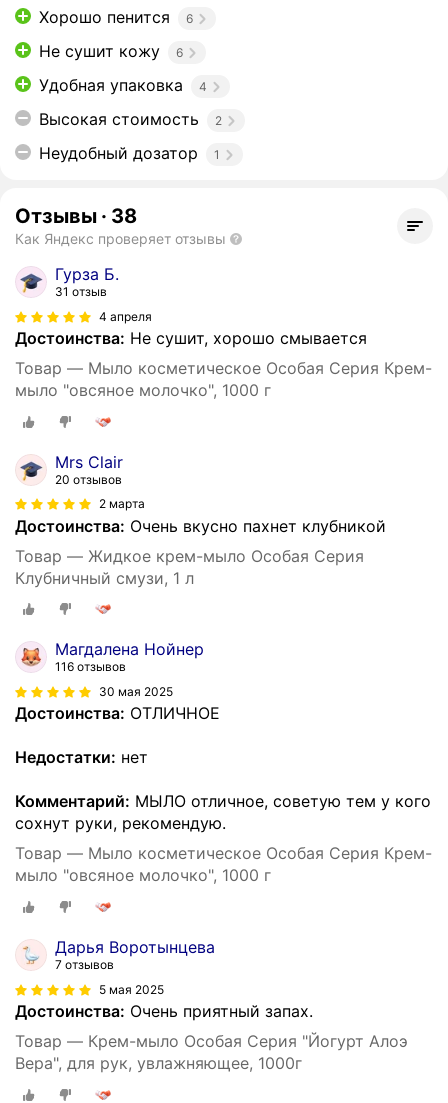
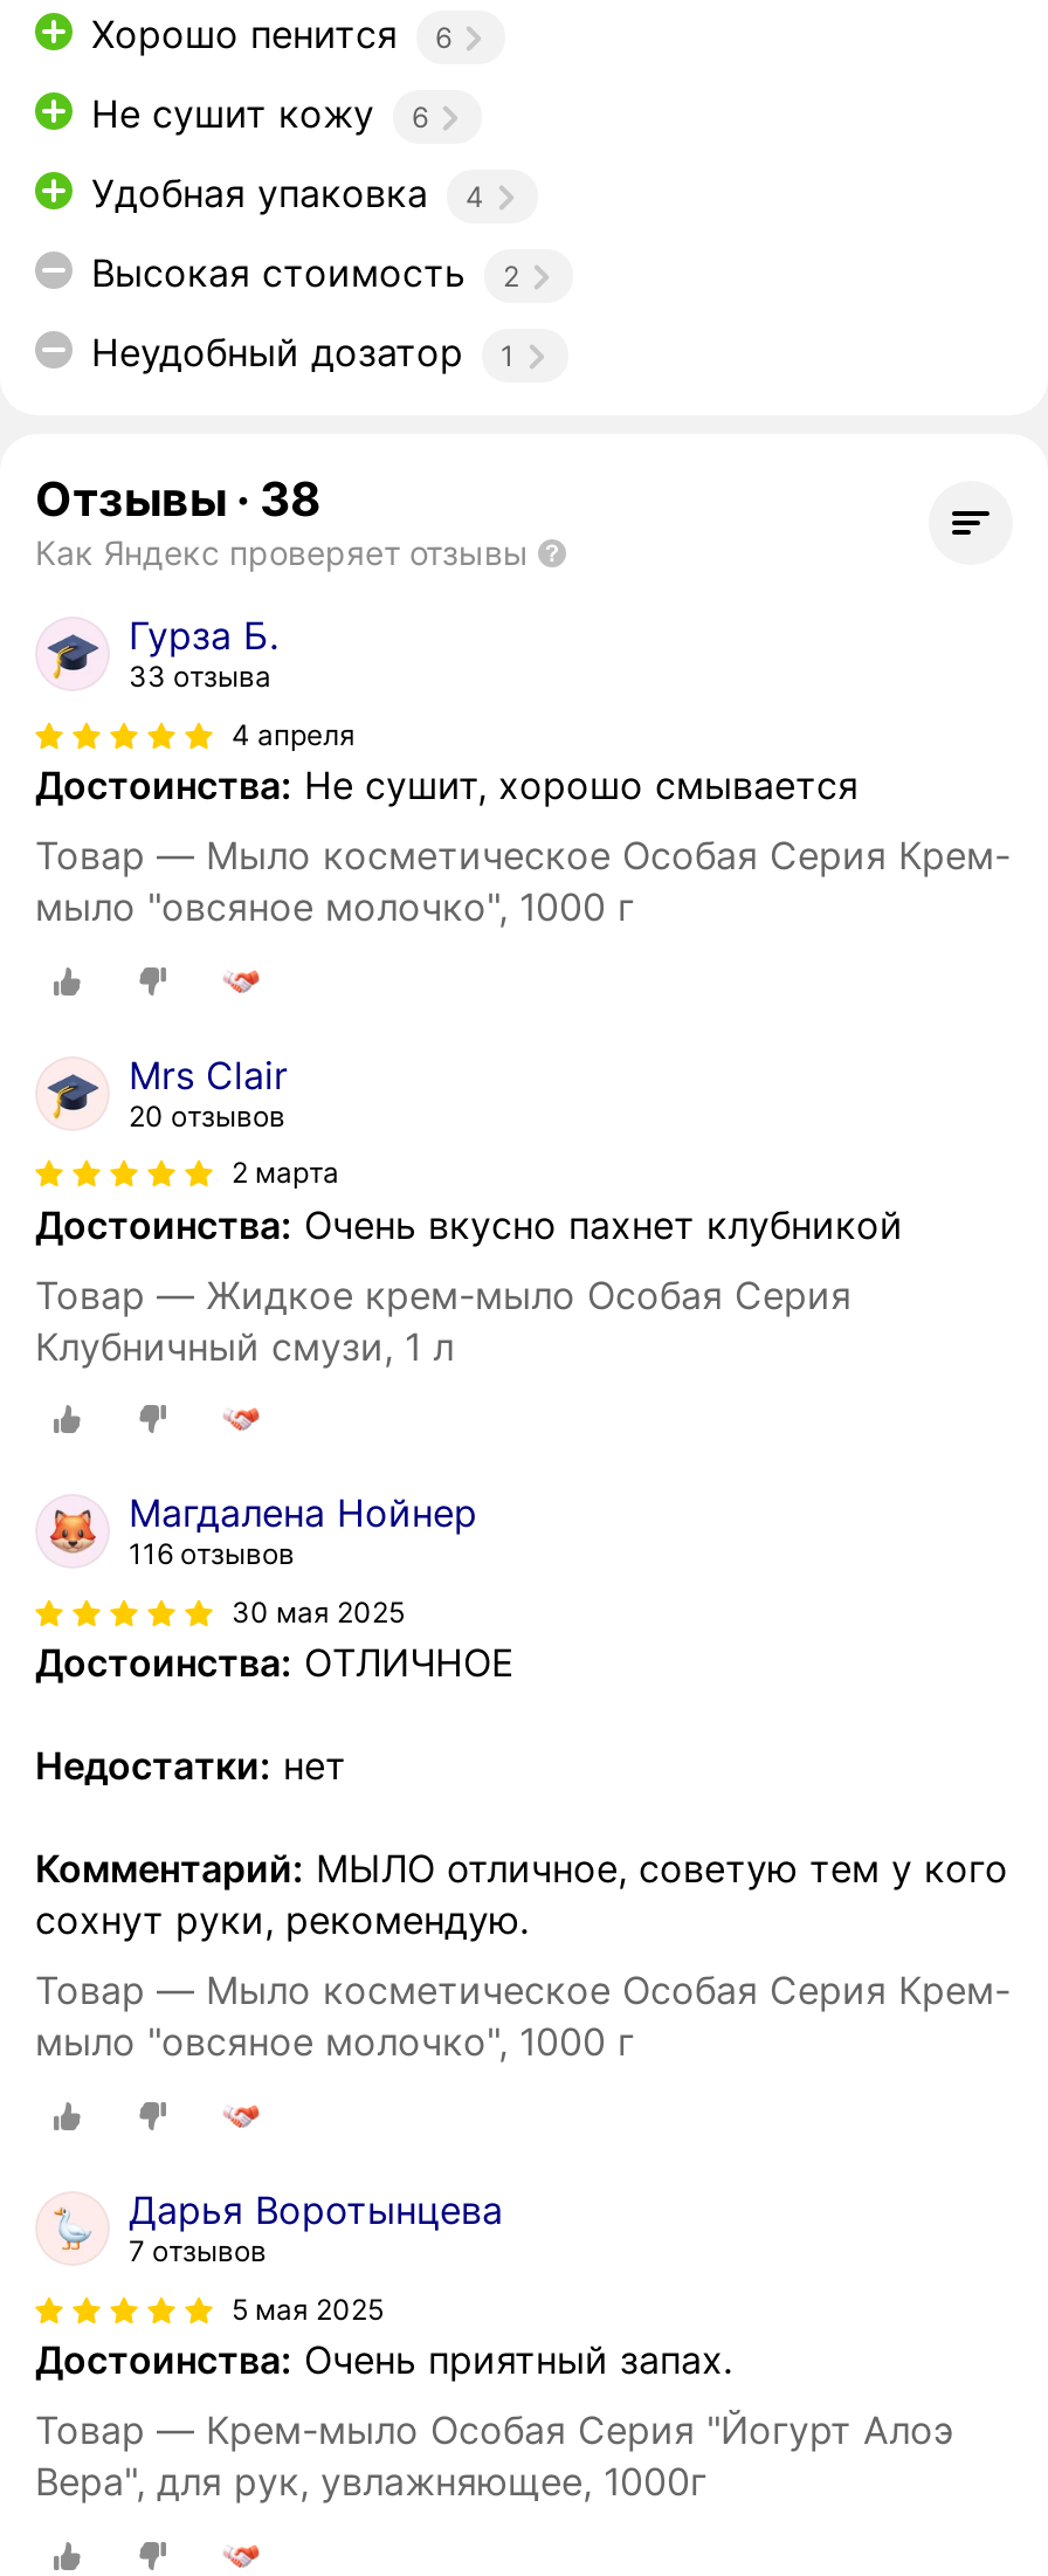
[55,284,107,299] 31 отзыв -> [129,659,271,694] 33 отзыва

